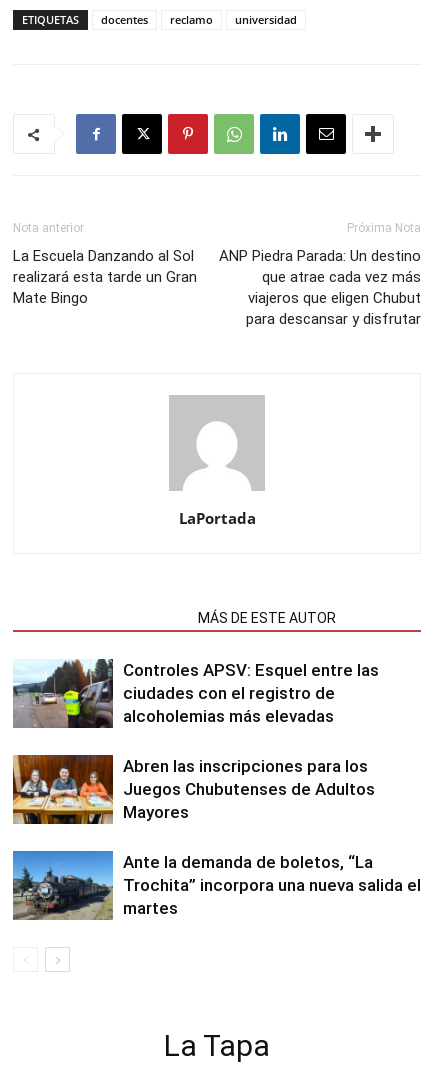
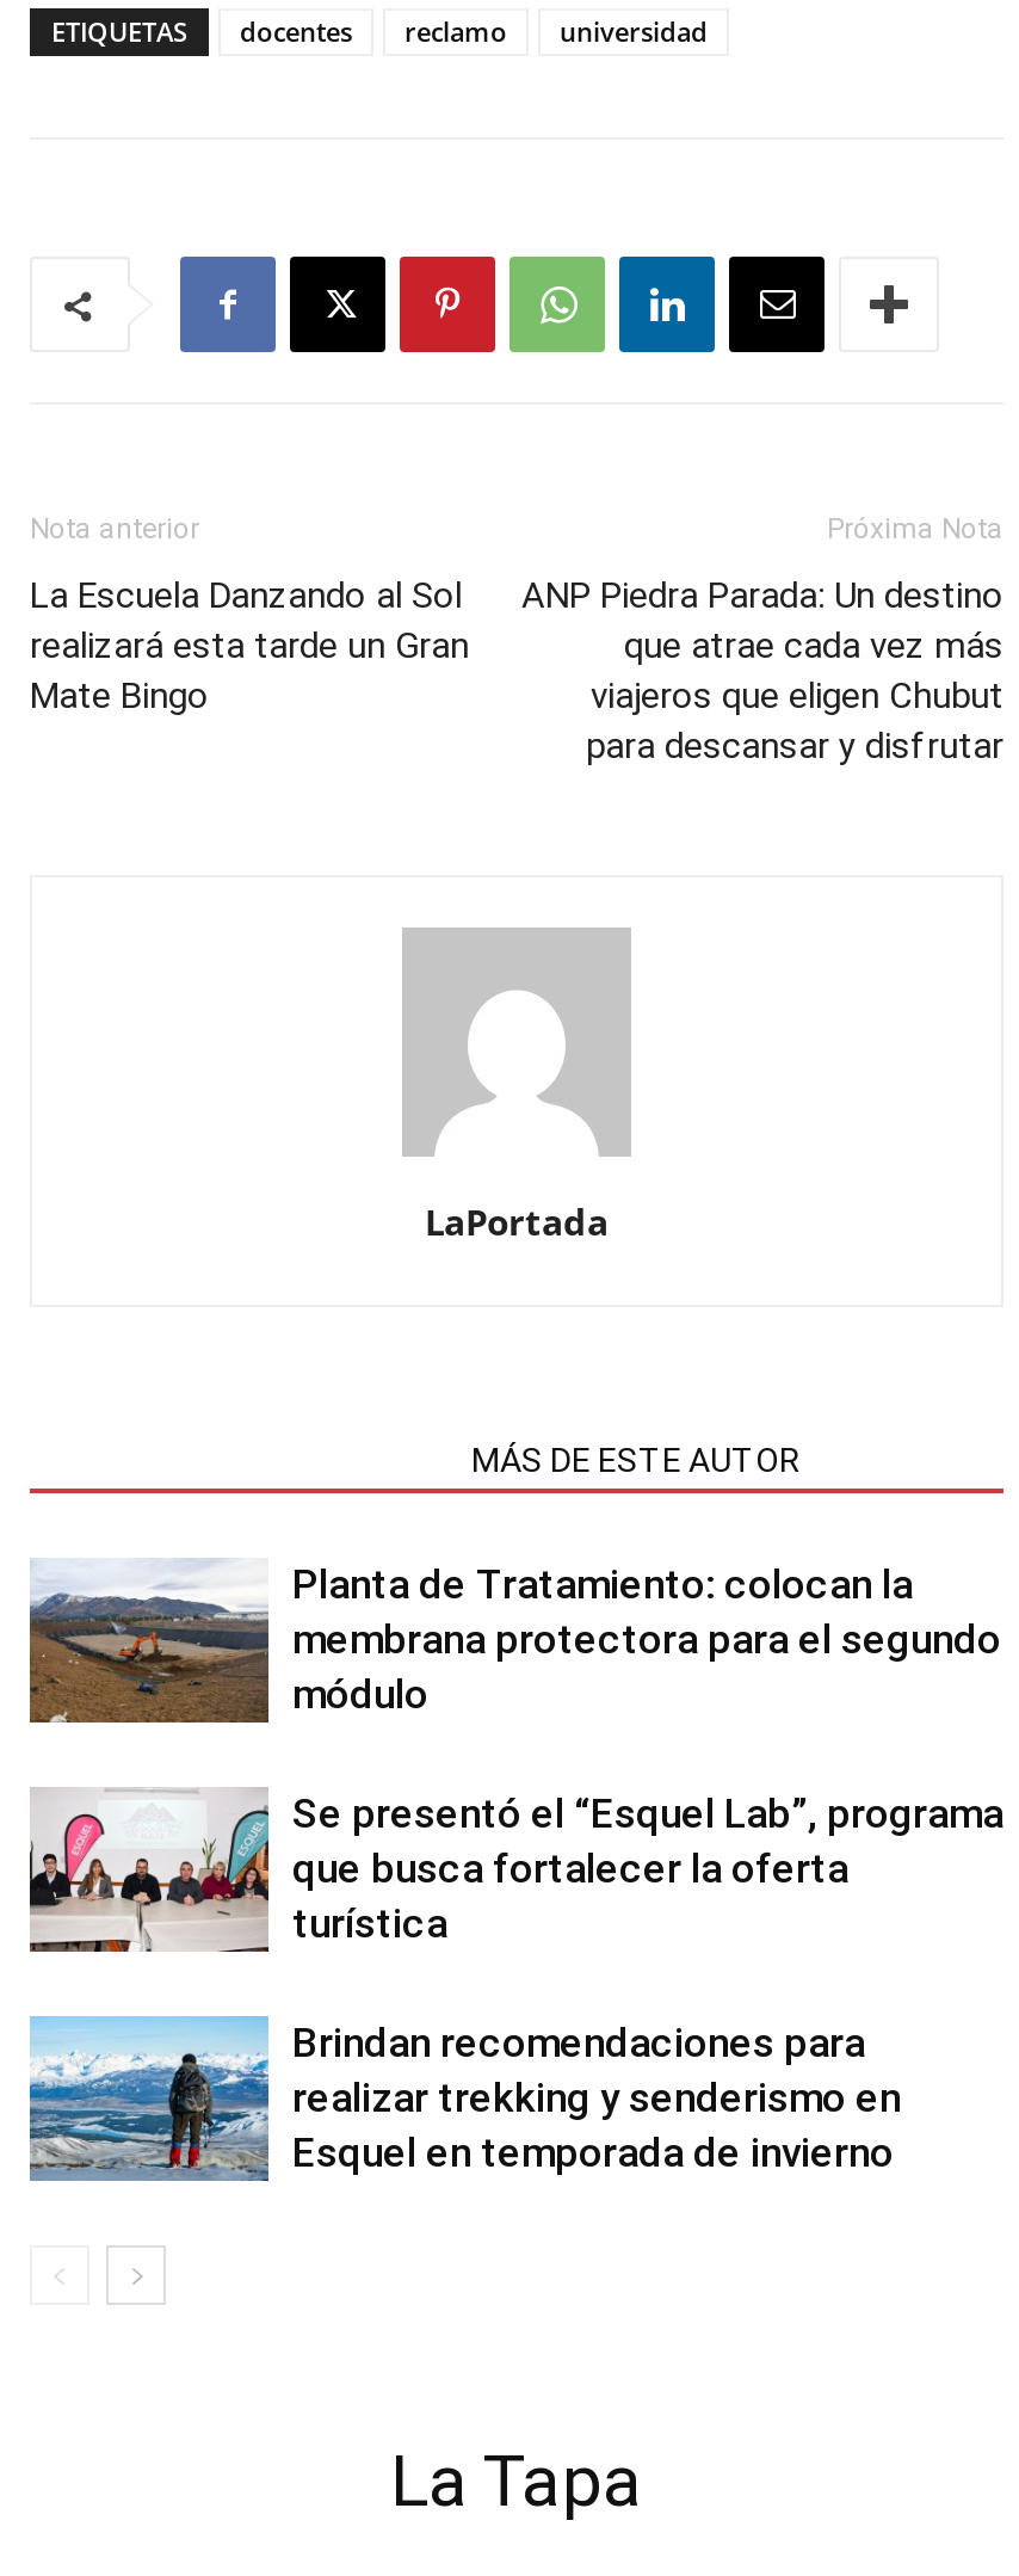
[13,658,379,728] [image] | Controles APSV: Esquel entre las | ciudades con el registro de | alcoholemias más elevadas -> [27,1558,1001,1725] [image] | Planta de Tratamiento: colocan la | membrana protectora para el segundo | módulo
[12,754,375,825] [image] | Abren las inscripciones para los | Juegos Chubutenses de Adultos | Mayores -> [27,1787,1003,1954] [image] | Se presentó el “Esquel Lab”, programa | que busca fortalecer la oferta | turística
[13,851,421,920] [image] | Ante la demanda de boletos, “La | Trochita” incorpora una nueva salida el | martes -> [30,2019,901,2181] [image] | Brindan recomendaciones para | realizar trekking y senderismo en | Esquel en temporada de invierno

